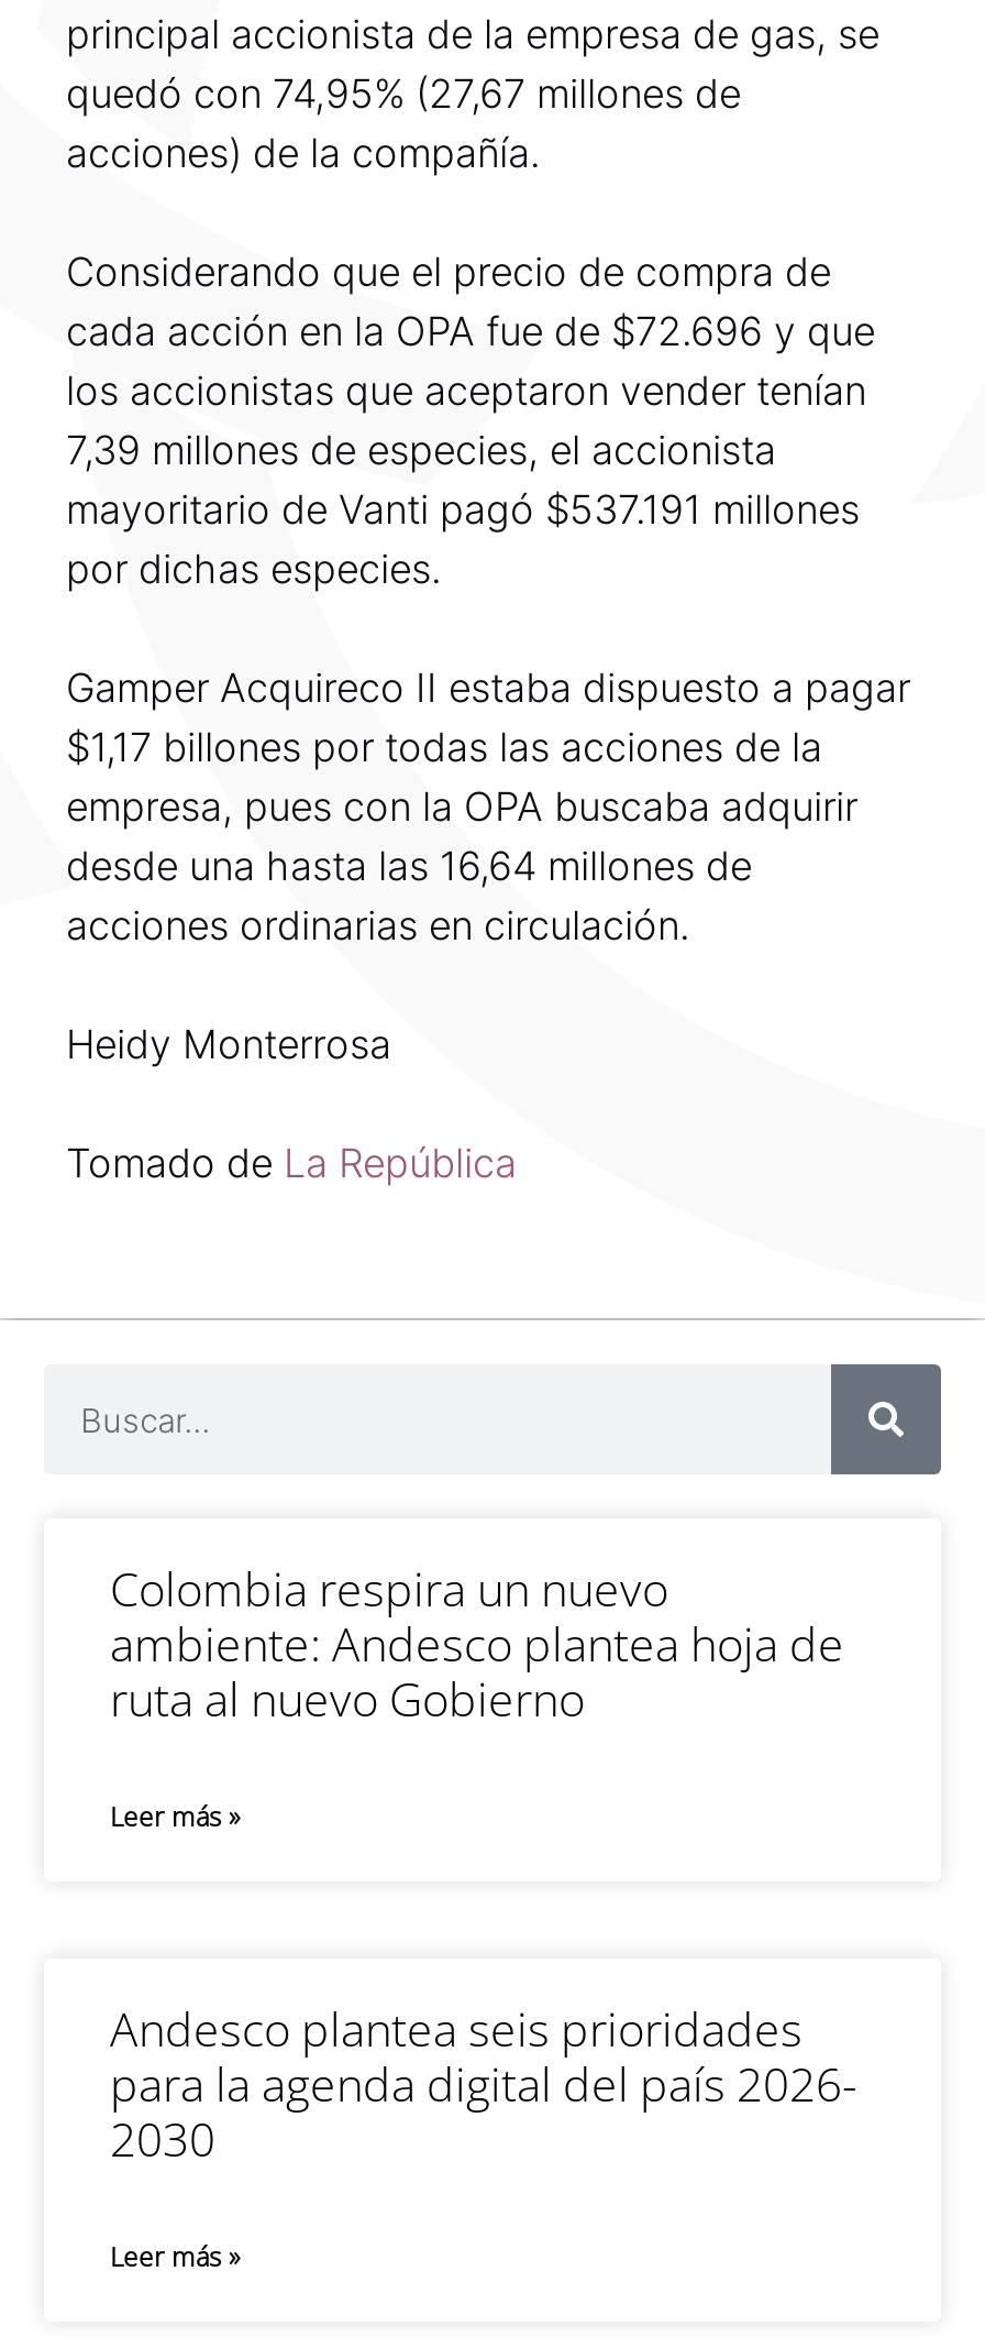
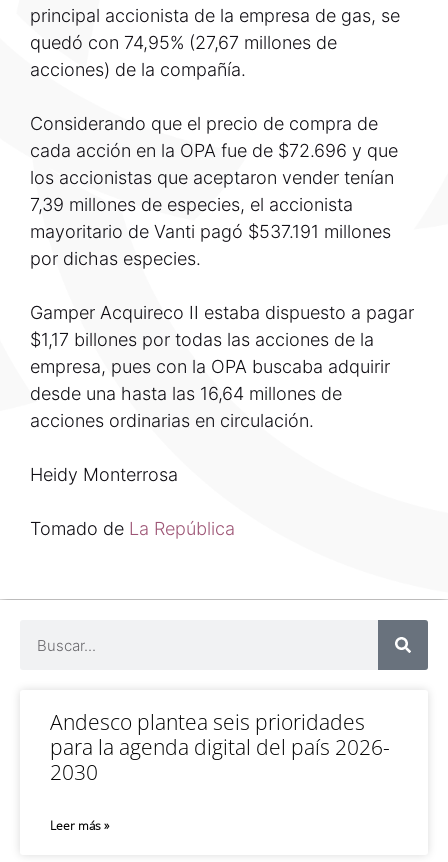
[110,1558,844,1835] Colombia respira un nuevo | ambiente: Andesco plantea hoja de | ruta al nuevo Gobierno | Leer más » -> none

